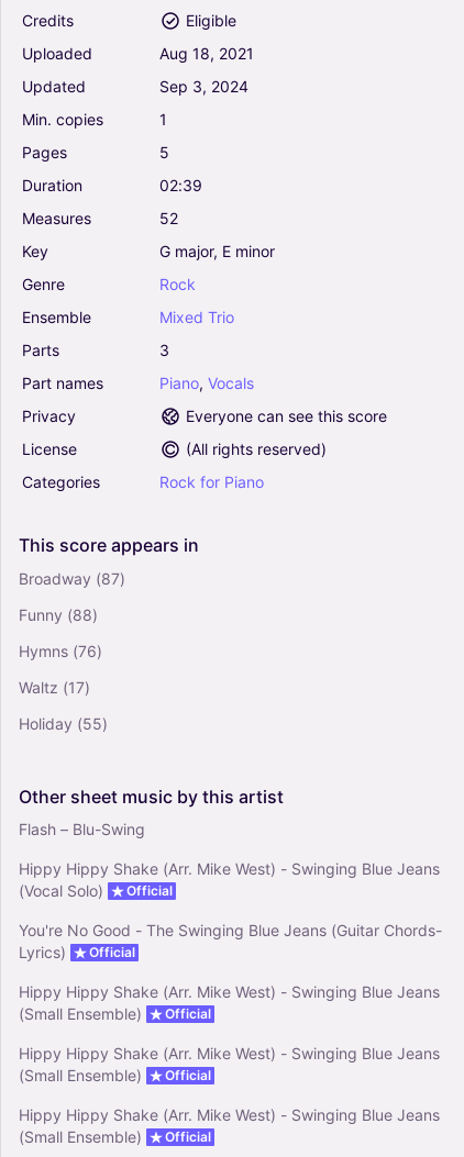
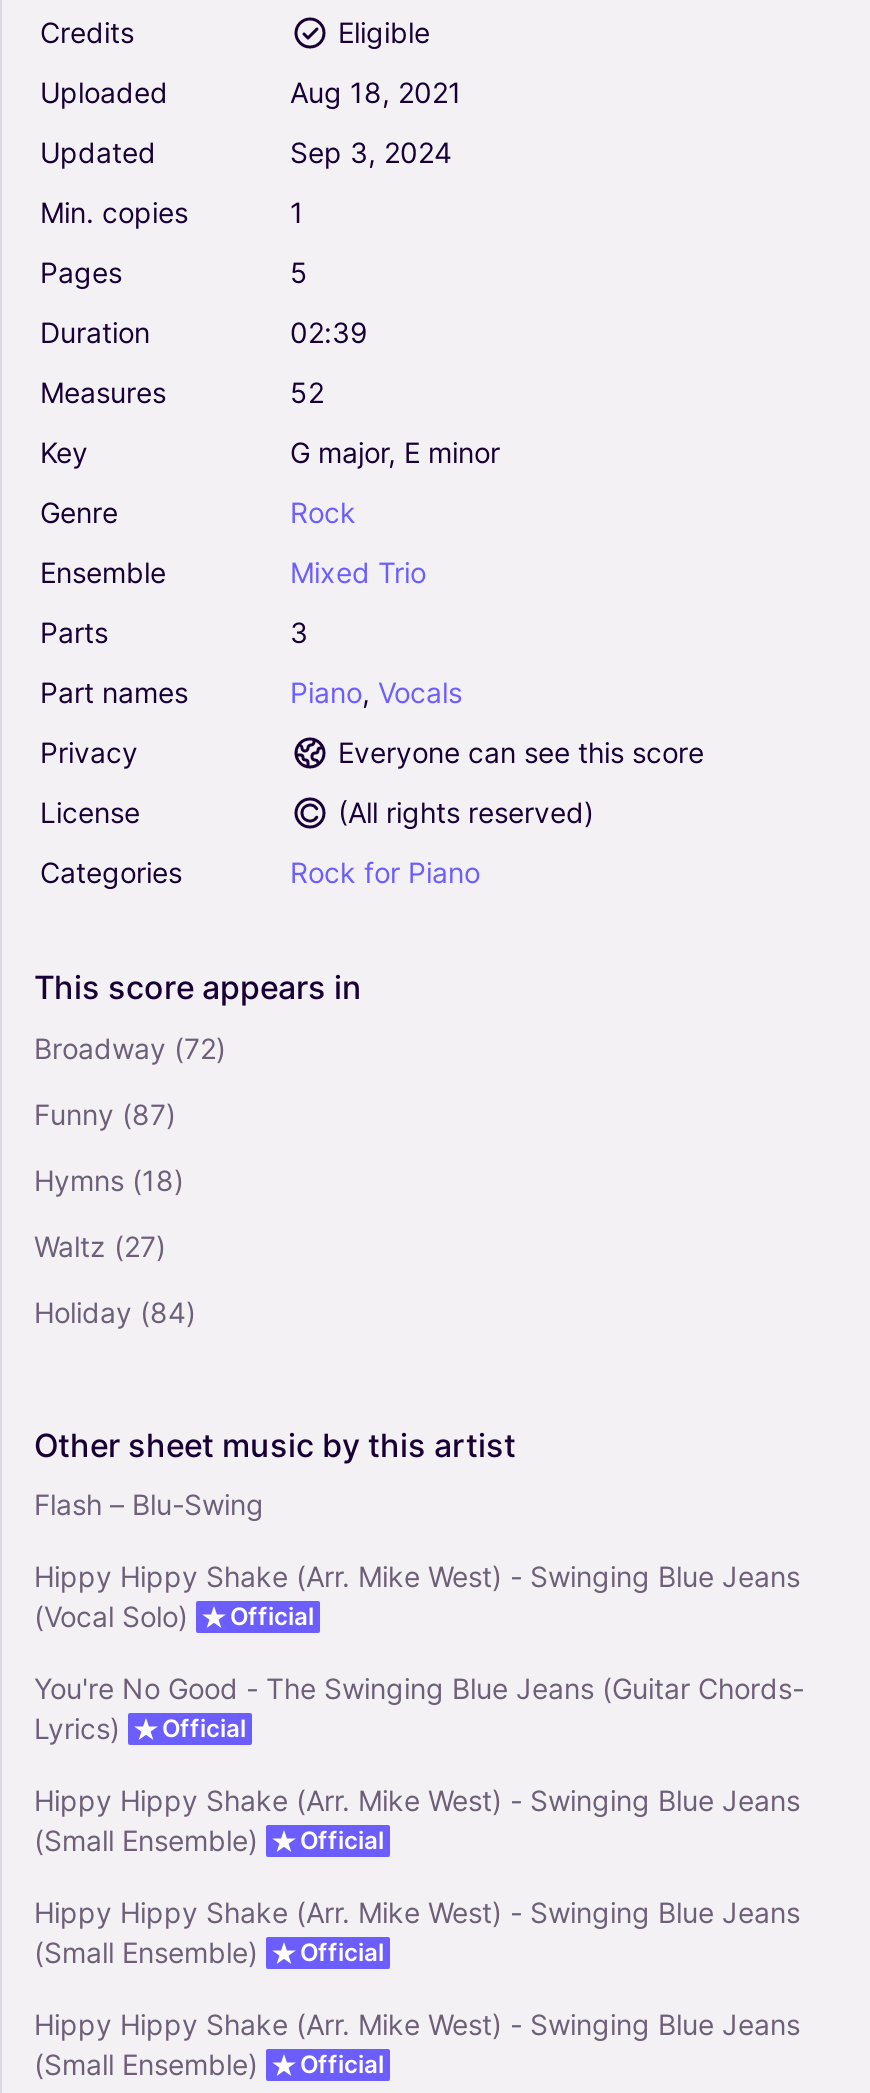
[19,569,125,587] Broadway (87) -> [34,1030,226,1064] Broadway (72)
[19,605,98,624] Funny (88) -> [34,1096,176,1130] Funny (87)
[19,641,102,660] Hymns (76) -> [34,1162,184,1196] Hymns (18)
[19,677,90,696] Waltz (17) -> [34,1228,166,1262] Waltz (27)
[19,714,108,732] Holiday (55) -> [34,1294,196,1328] Holiday (84)

